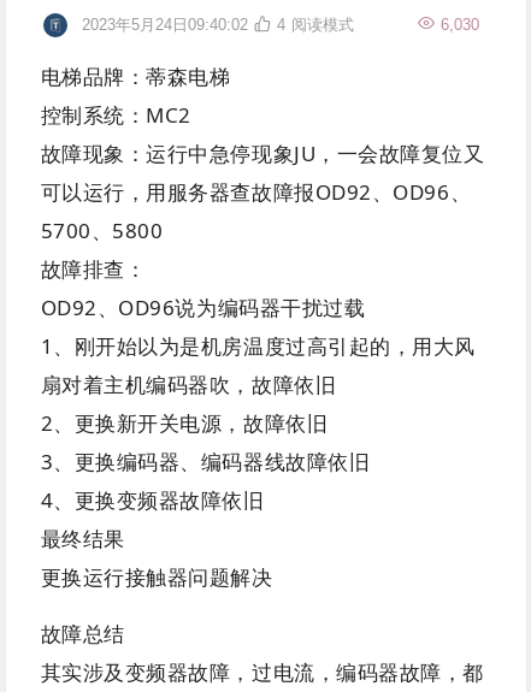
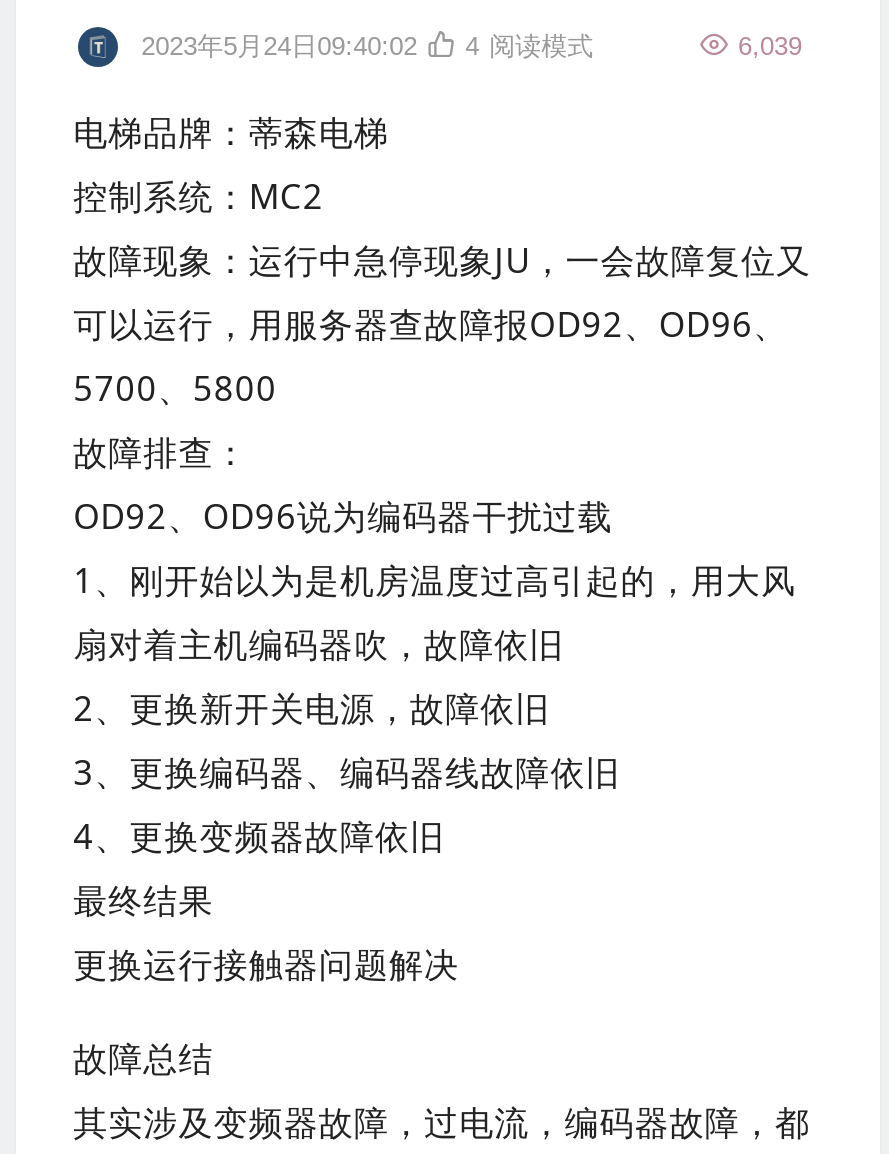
[441,16,479,34] 6,030 -> [738,31,802,61] 6,039

